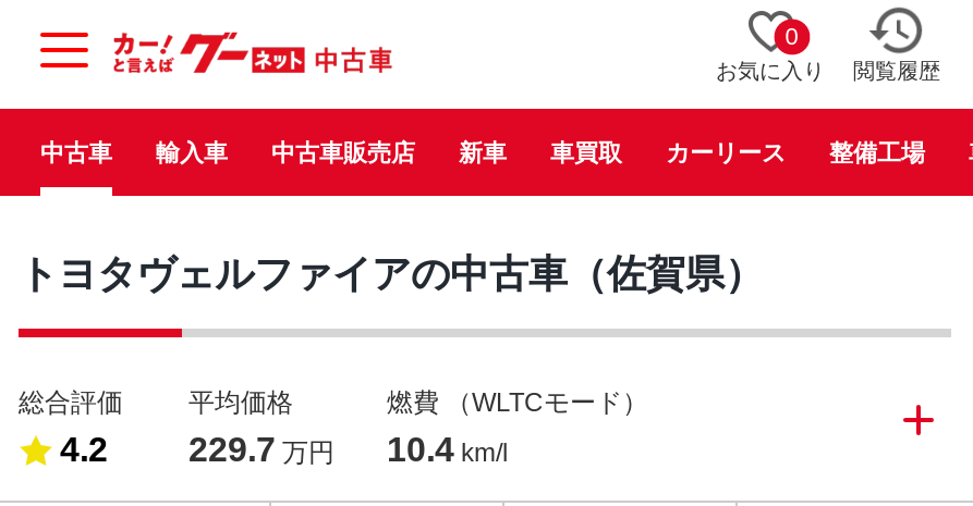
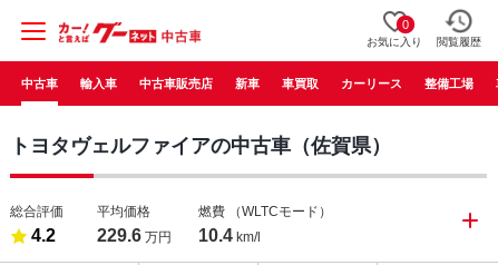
[188,431,509,468] 229.7万円 10.4 km/l -> [97,226,261,245] 229.6万円 10.4 km/l

